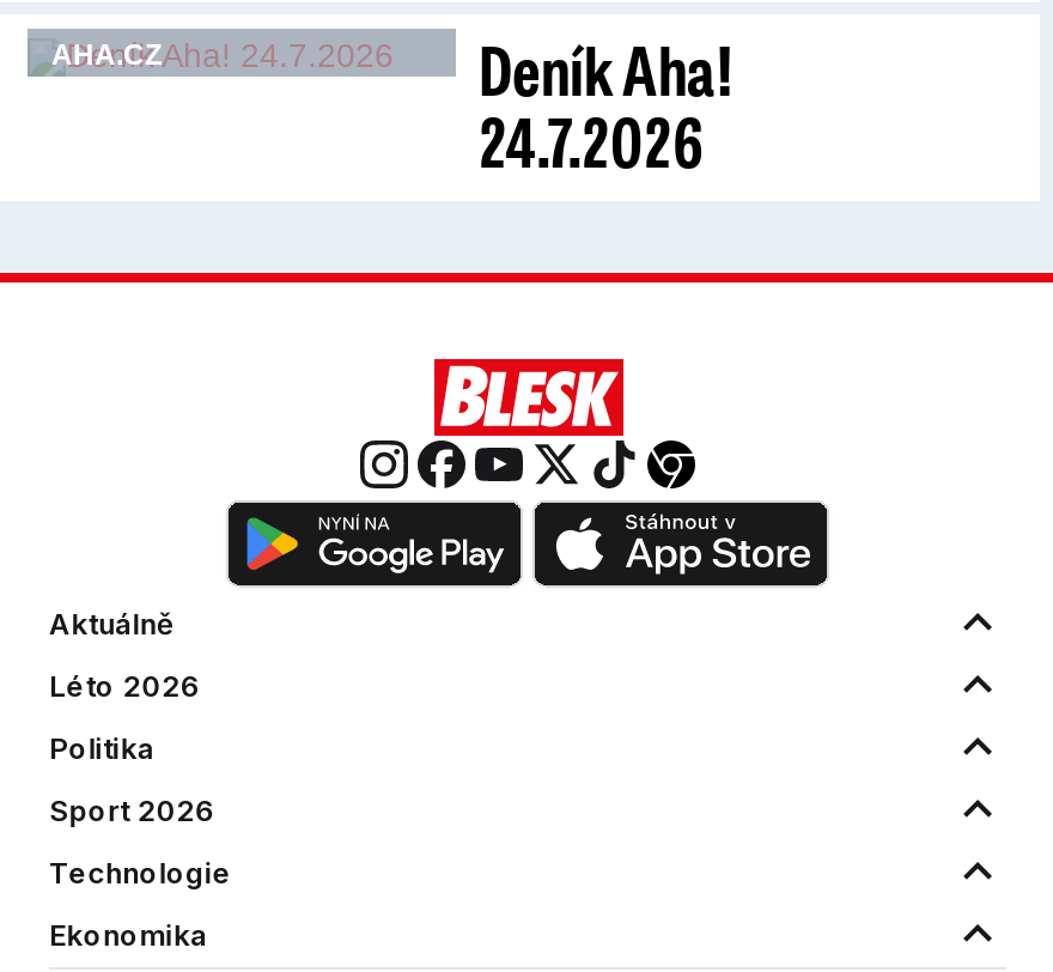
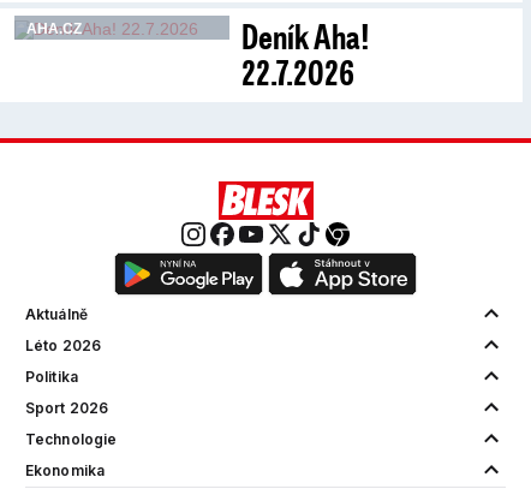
[479,96,704,185] 24.7.2026 -> [241,50,354,94] 22.7.2026

